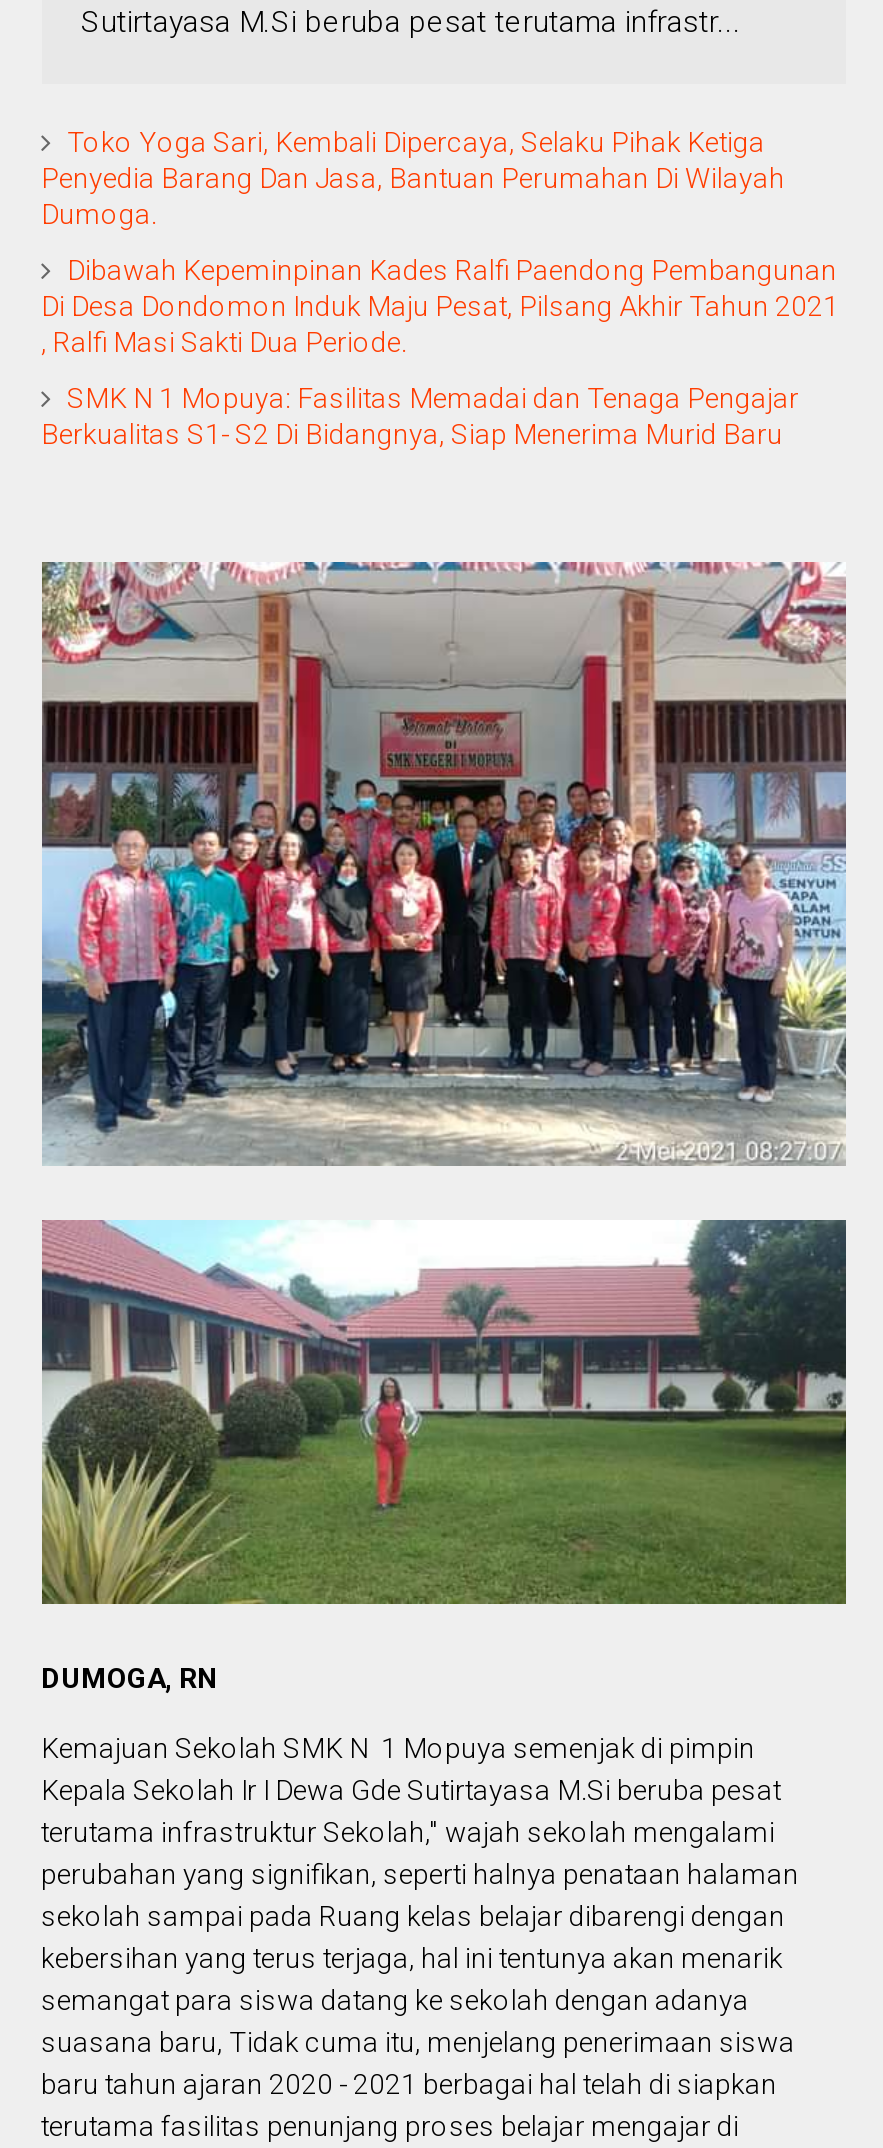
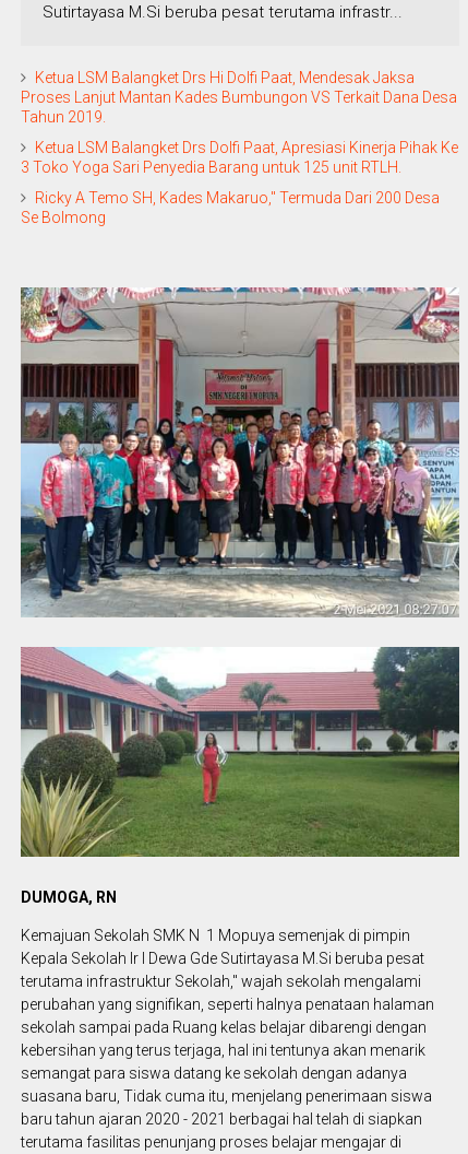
[41,126,785,230] Toko Yoga Sari, Kembali Dipercaya, Selaku Pihak Ketiga | Penyedia Barang Dan Jasa, Bantuan Perumahan Di Wilayah | Dumoga. -> [20,69,457,126] Ketua LSM Balangket Drs Hi Dolfi Paat, Mendesak Jaksa | Proses Lanjut Mantan Kades Bumbungon VS Terkait Dana Desa | Tahun 2019.
[41,254,839,358] Dibawah Kepeminpinan Kades Ralfi Paendong Pembangunan | Di Desa Dondomon Induk Maju Pesat, Pilsang Akhir Tahun 2021 | , Ralfi Masi Sakti Dua Periode. -> [20,139,458,176] Ketua LSM Balangket Drs Dolfi Paat, Apresiasi Kinerja Pihak Ke | 3 Toko Yoga Sari Penyedia Barang untuk 125 unit RTLH.
[41,382,799,450] SMK N 1 Mopuya: Fasilitas Memadai dan Tenaga Pengajar | Berkualitas S1- S2 Di Bidangnya, Siap Menerima Murid Baru -> [20,189,439,226] Ricky A Temo SH, Kades Makaruo," Termuda Dari 200 Desa | Se Bolmong

